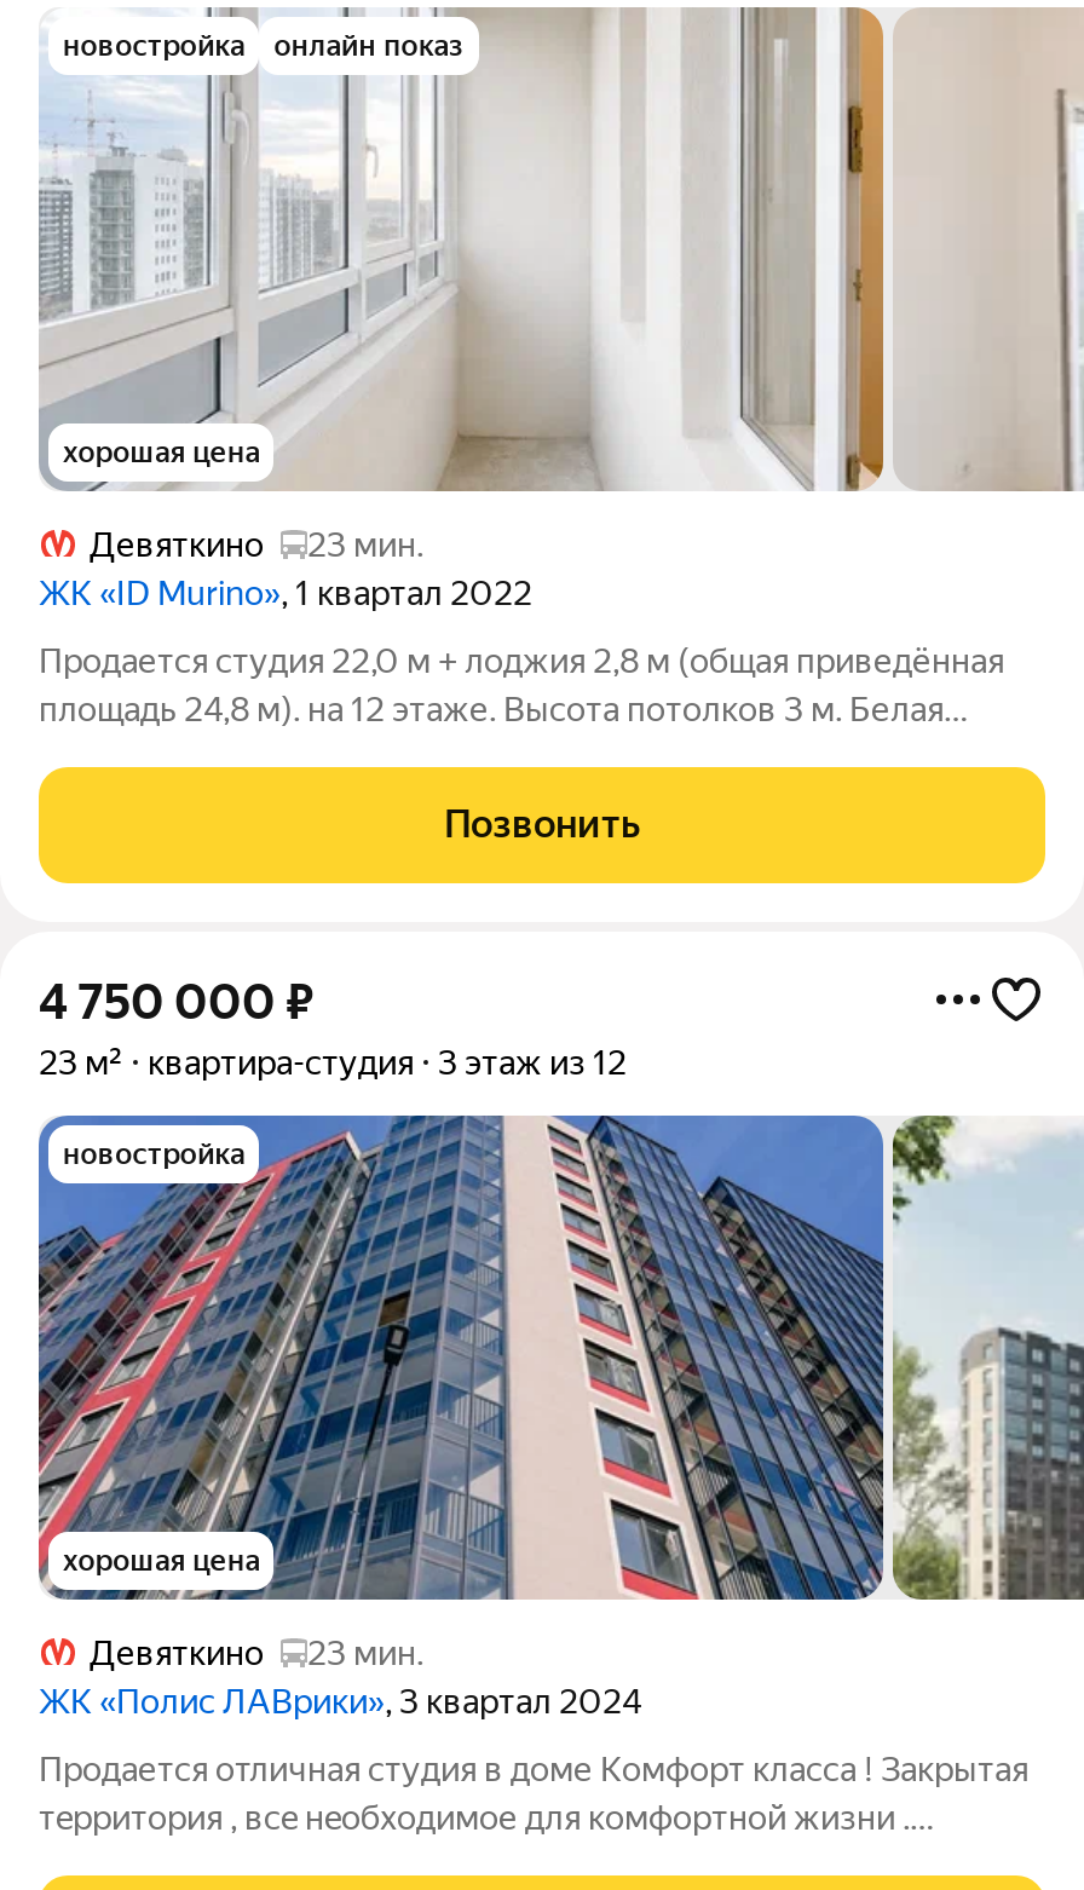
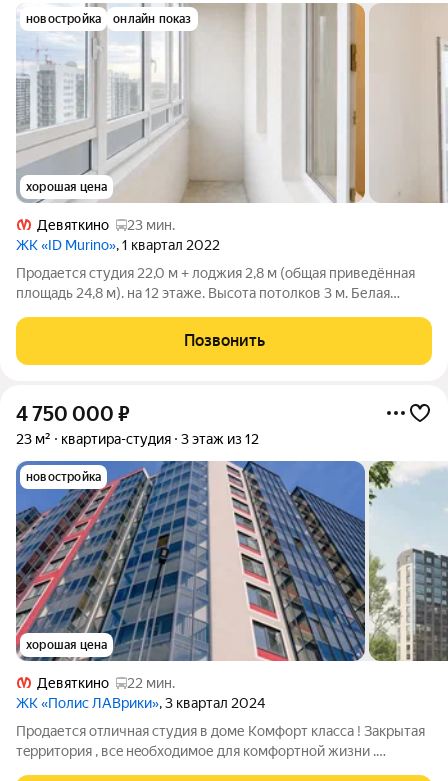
[90,1634,423,1673] Девяткино 23 мин. -> [37,675,175,691] Девяткино 22 мин.

